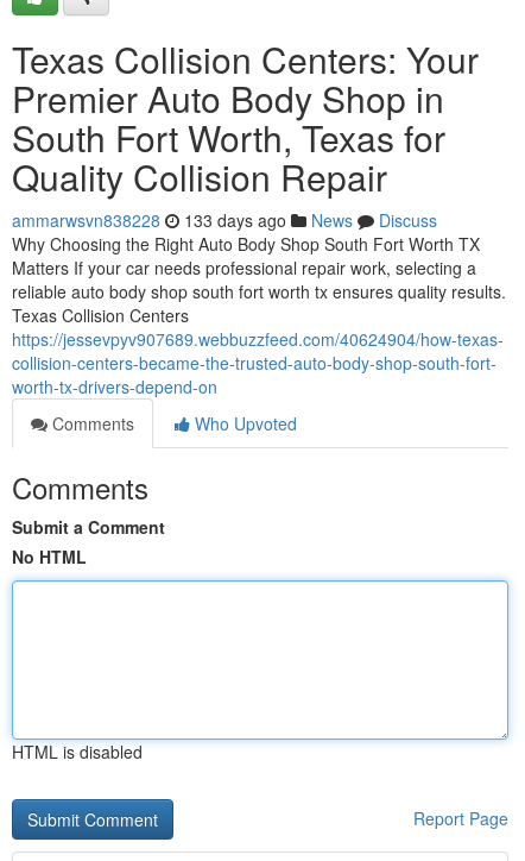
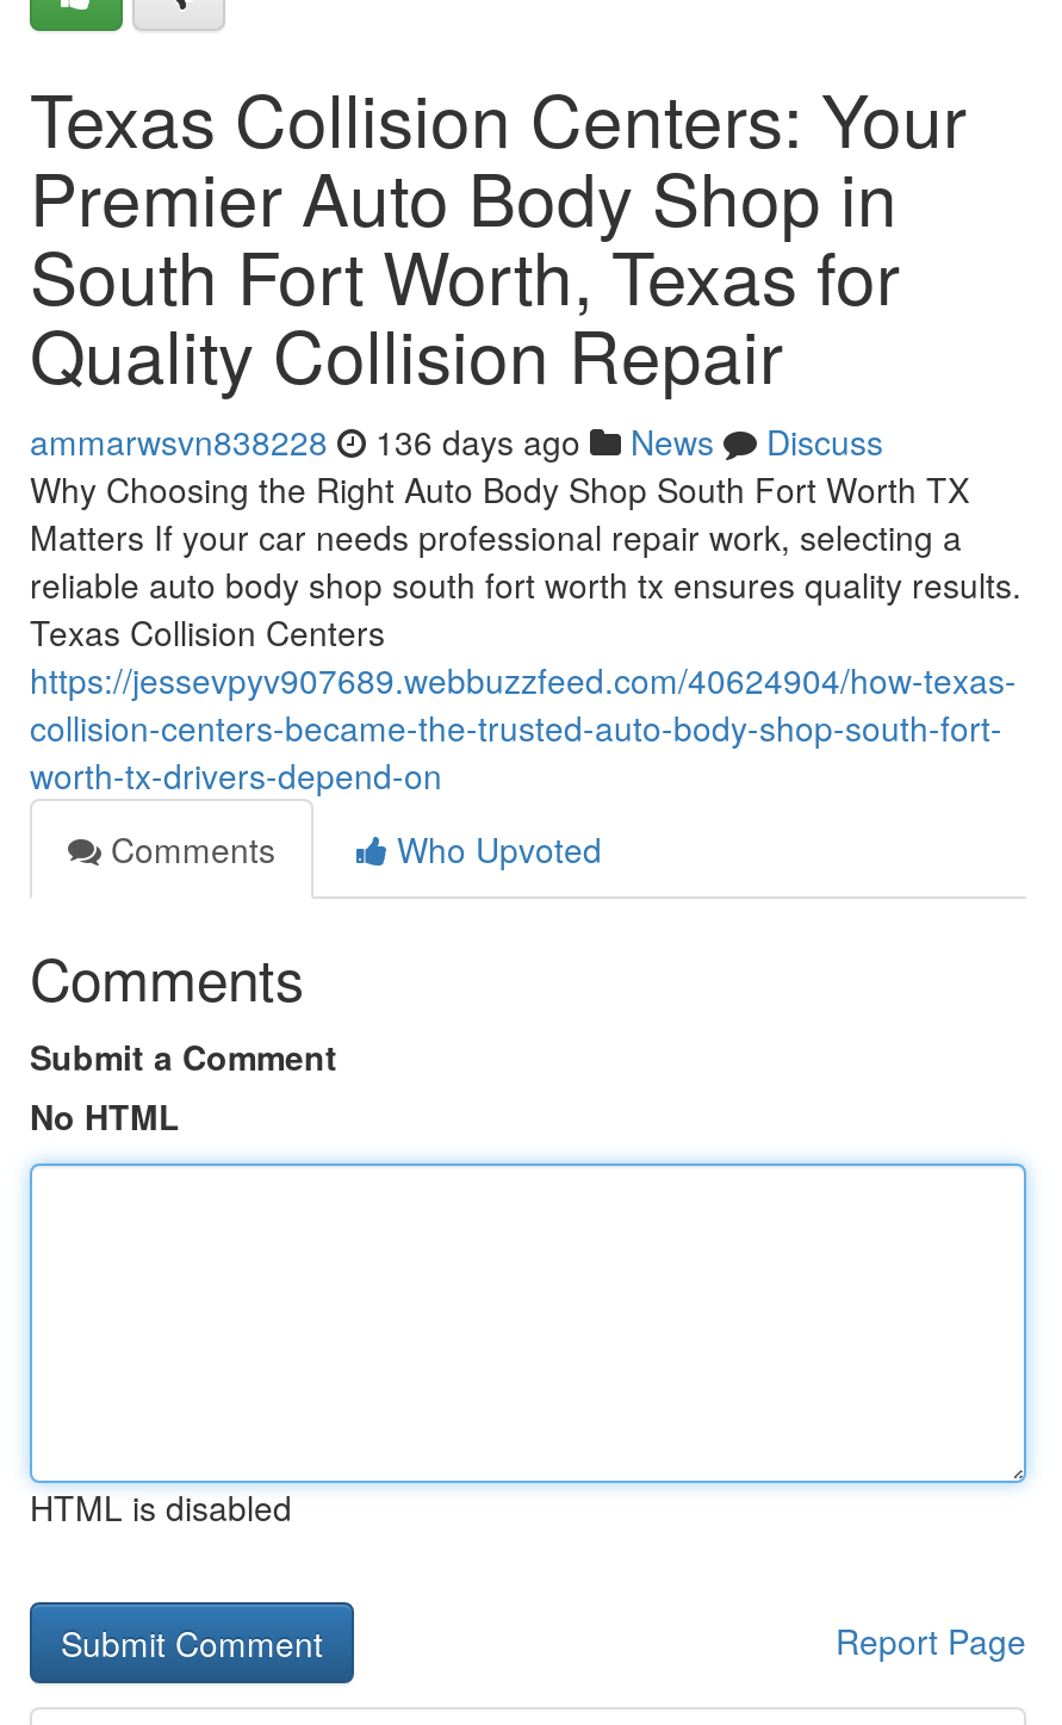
[12,208,437,232] ammarwsvn838228 133 days ago News Discuss -> [30,417,883,465] ammarwsvn838228 136 days ago News Discuss

